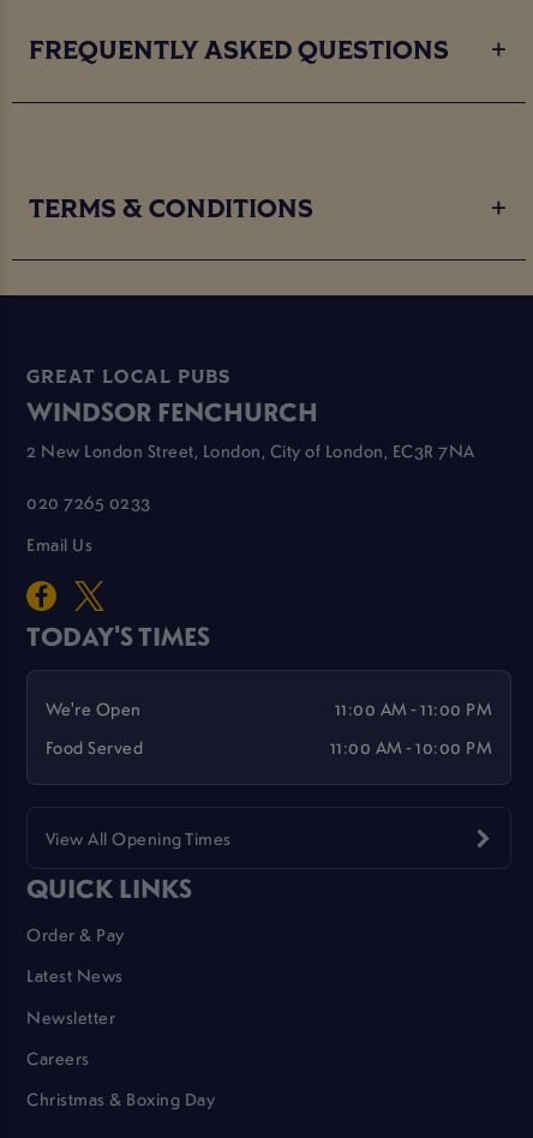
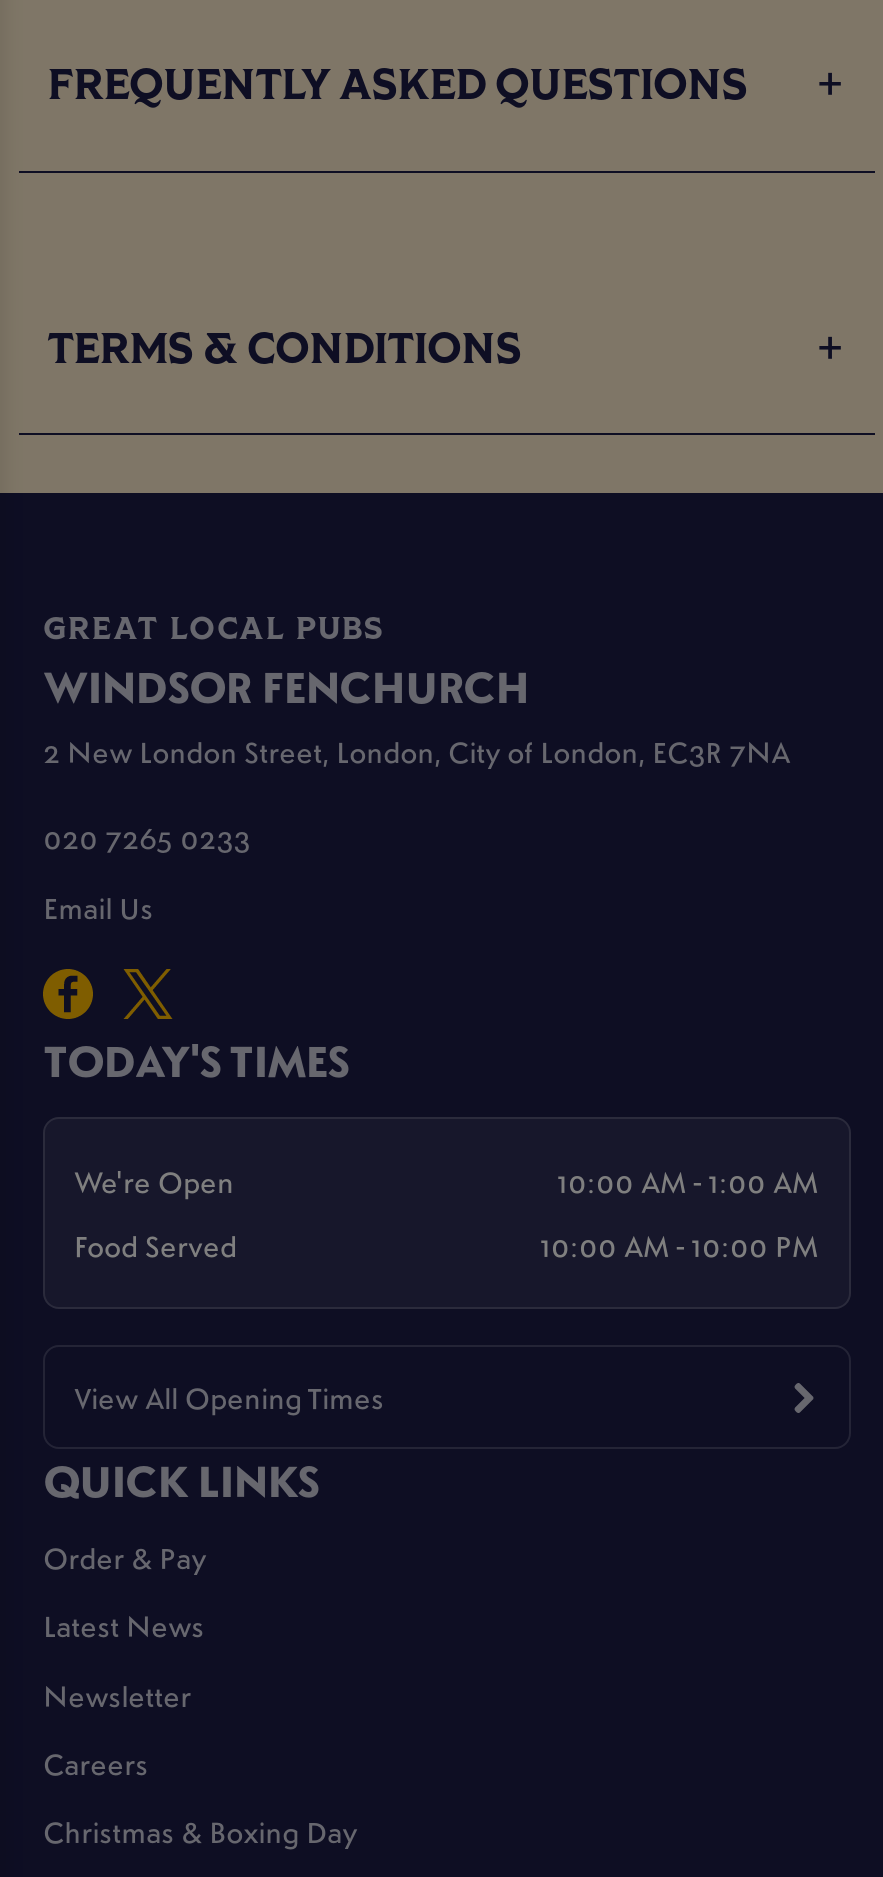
[335,696,492,720] 11:00 AM - 11:00 PM -> [557,1160,819,1200] 10:00 AM - 1:00 AM
[330,735,492,759] 11:00 AM - 10:00 PM -> [540,1225,819,1265] 10:00 AM - 10:00 PM

